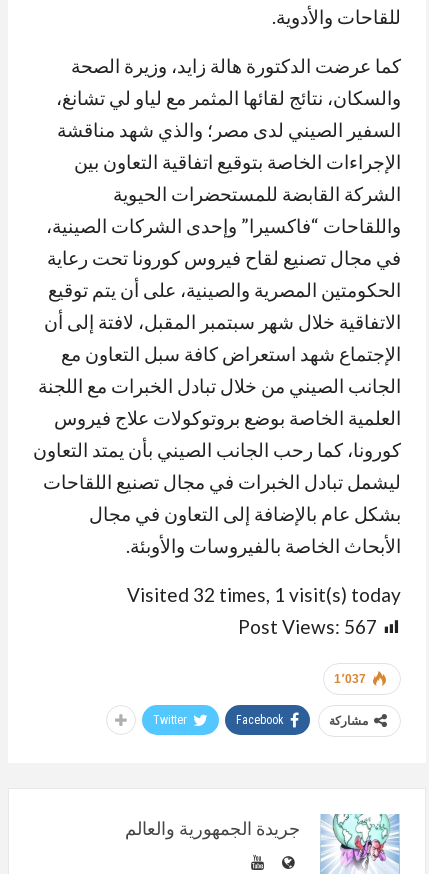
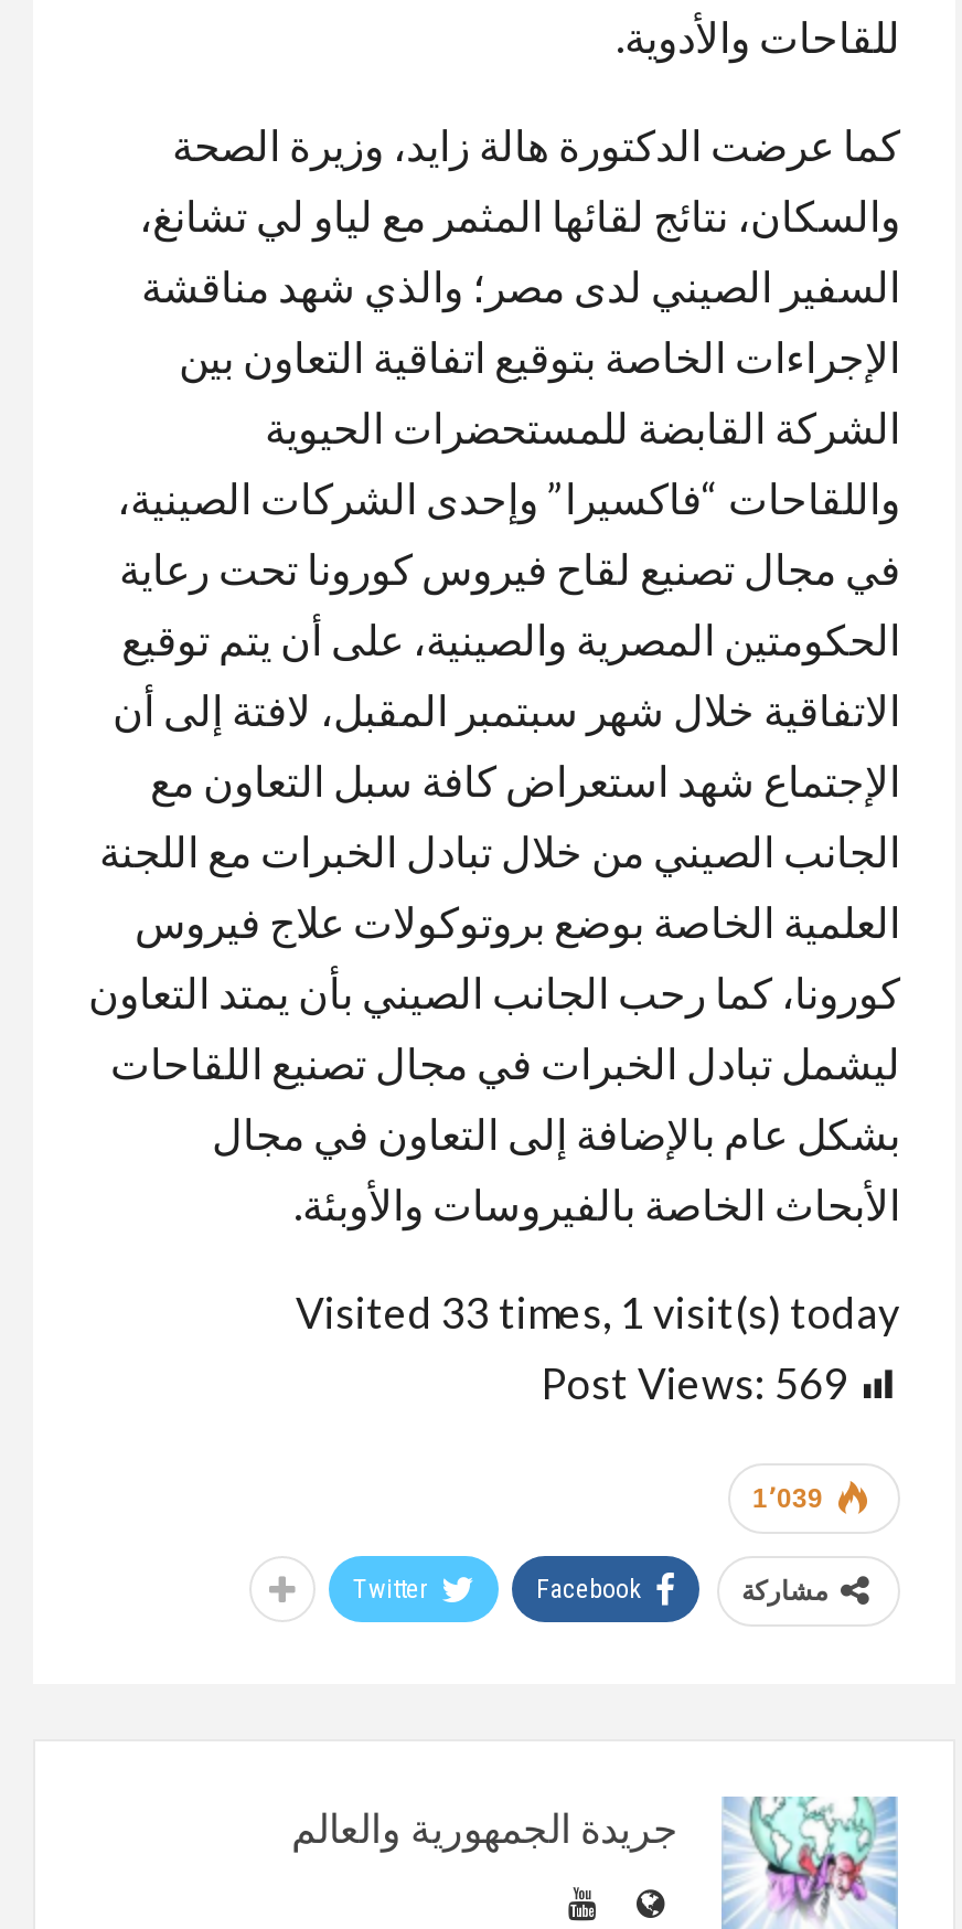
[127,582,401,605] Visited 32 times, 1 visit(s) today -> [296,1286,900,1336] Visited 33 times, 1 visit(s) today
[238,614,377,637] Post Views: 567 -> [541,1356,847,1407] Post Views: 569
[334,671,366,685] 1٬037 -> [752,1482,823,1513] 1٬039

